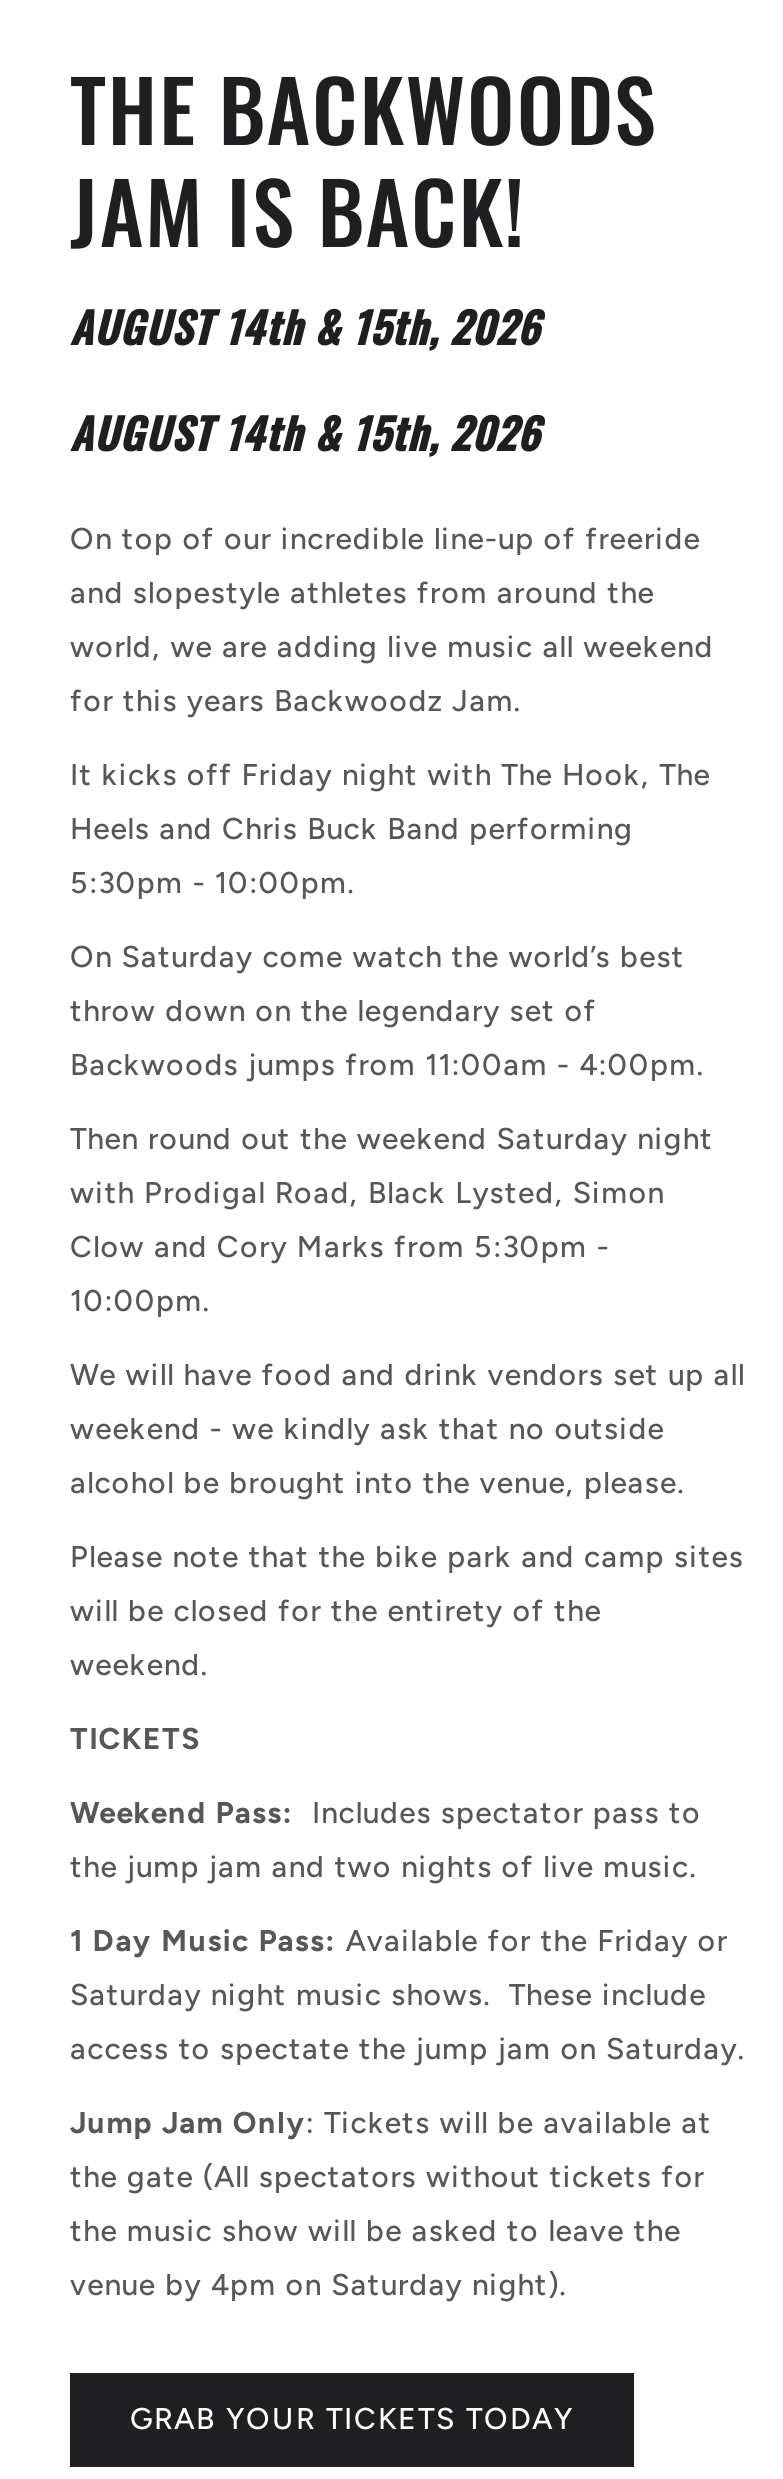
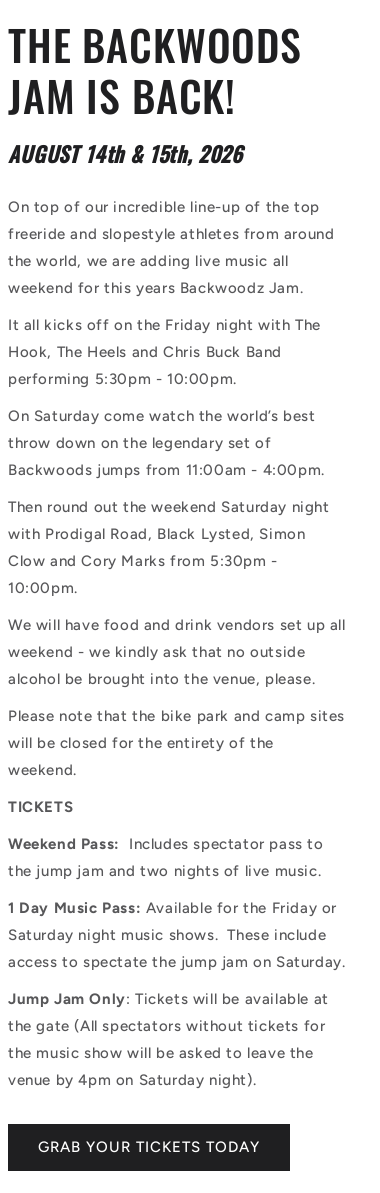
[70,401,714,901] AUGUST 14th & 15th, 2026 | On top of our incredible line-up of freeride | and slopestyle athletes from around the | world, we are adding live music all weekend | for this years Backwoodz Jam. | It kicks off Friday night with The Hook, The | Heels and Chris Buck Band performing | 5:30pm - 10:00pm. -> [8,198,334,388] On top of our incredible line-up of the top | freeride and slopestyle athletes from around | the world, we are adding live music all | weekend for this years Backwoodz Jam. | It all kicks off on the Friday night with The | Hook, The Heels and Chris Buck Band | performing 5:30pm - 10:00pm.

